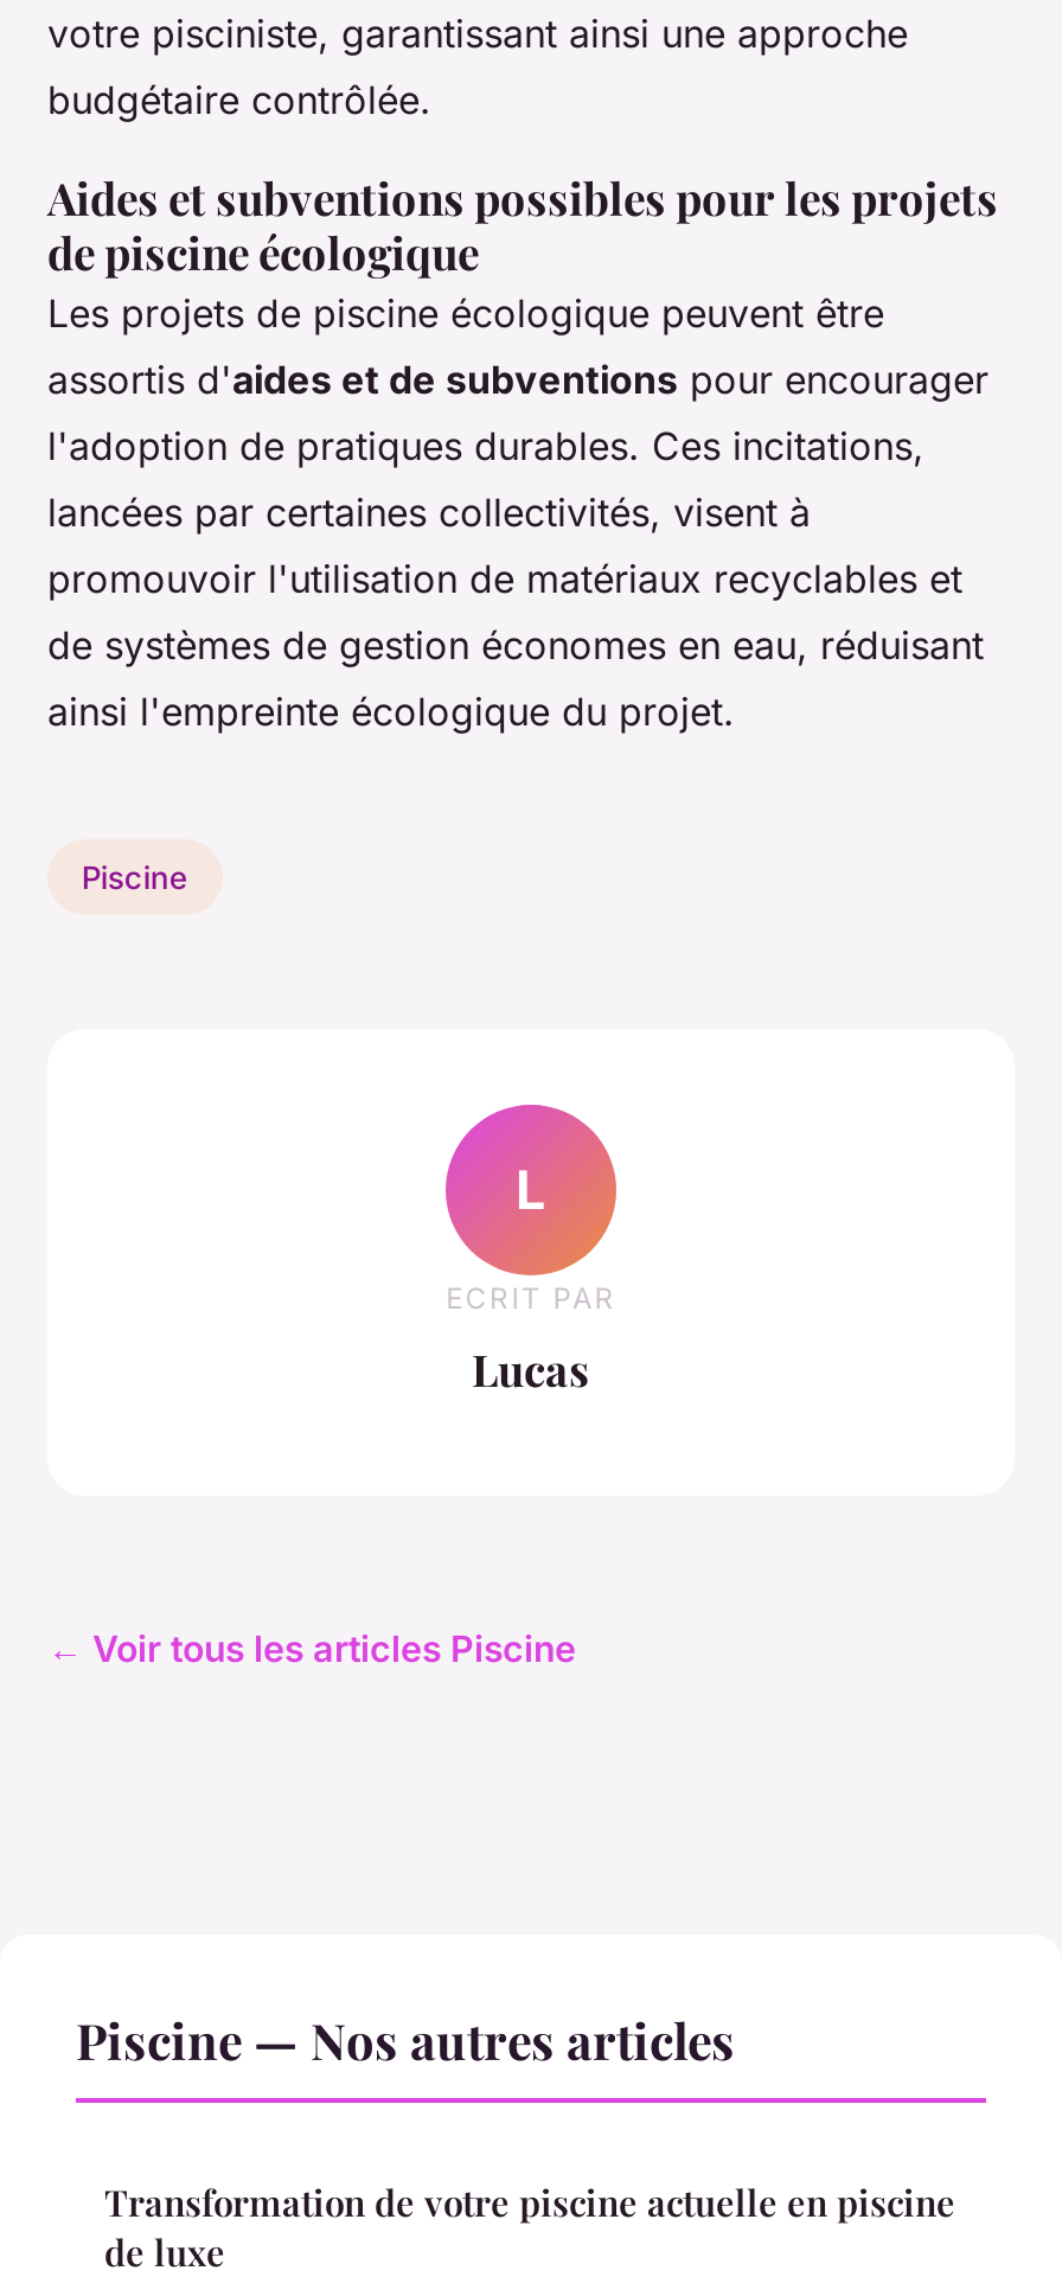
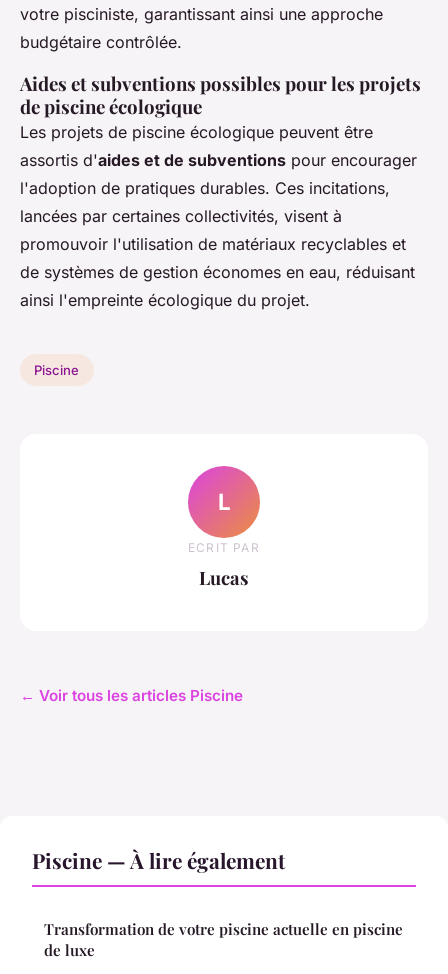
[76,2006,735,2072] Piscine — Nos autres articles -> [32,846,285,874] Piscine — À lire également

